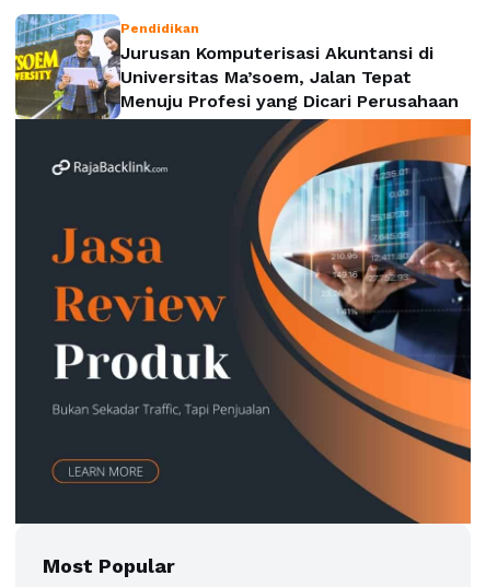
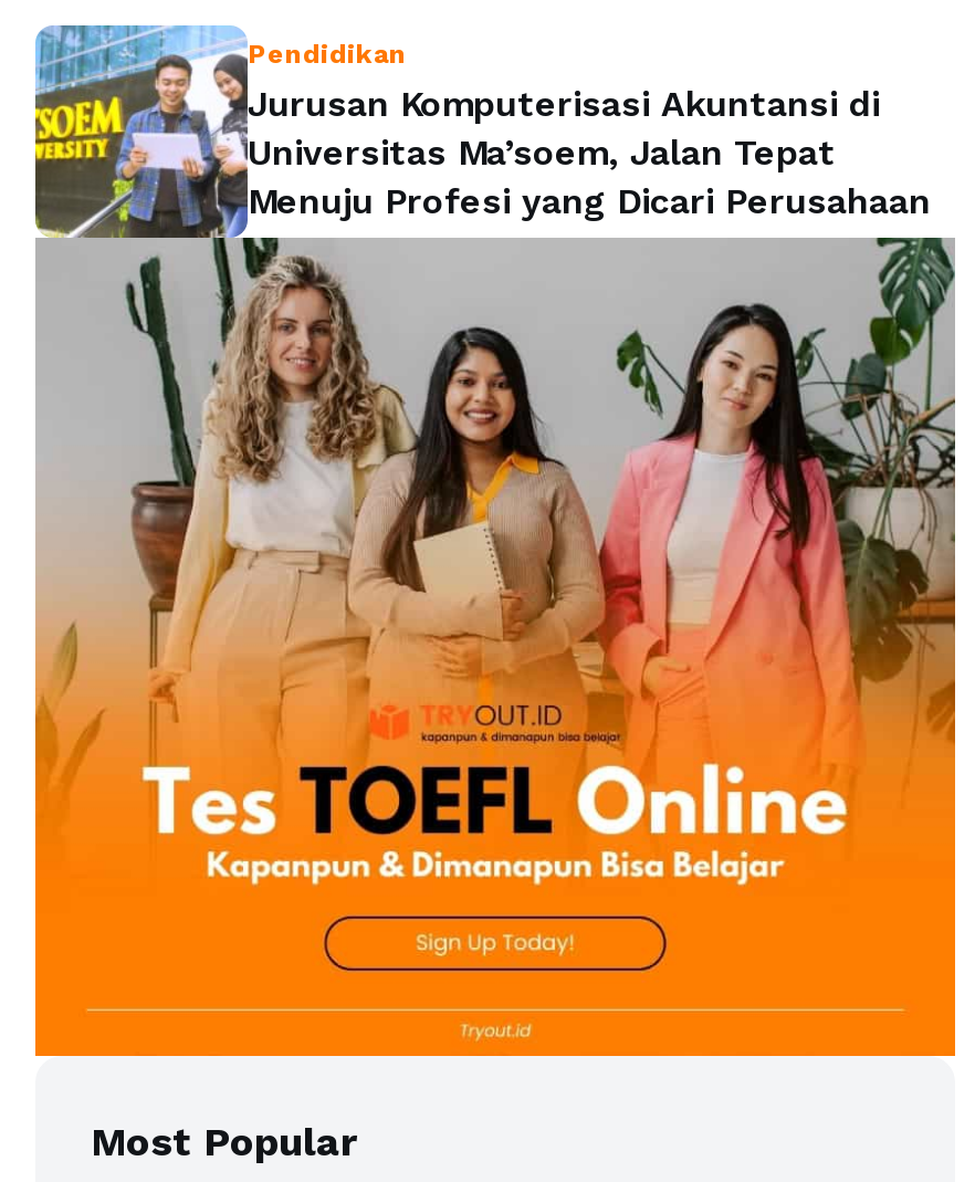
[14,118,472,525] [image] -> [33,236,957,1058] [image]

